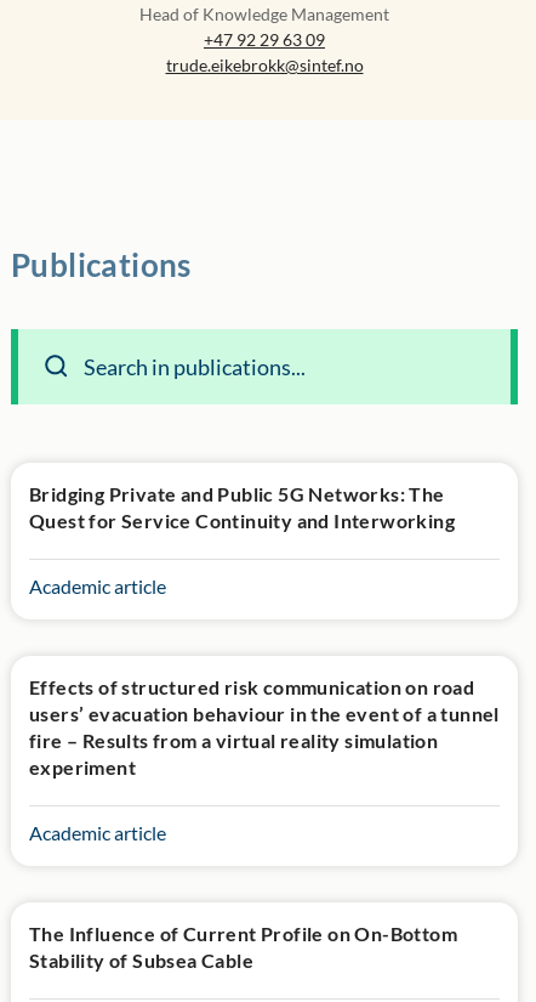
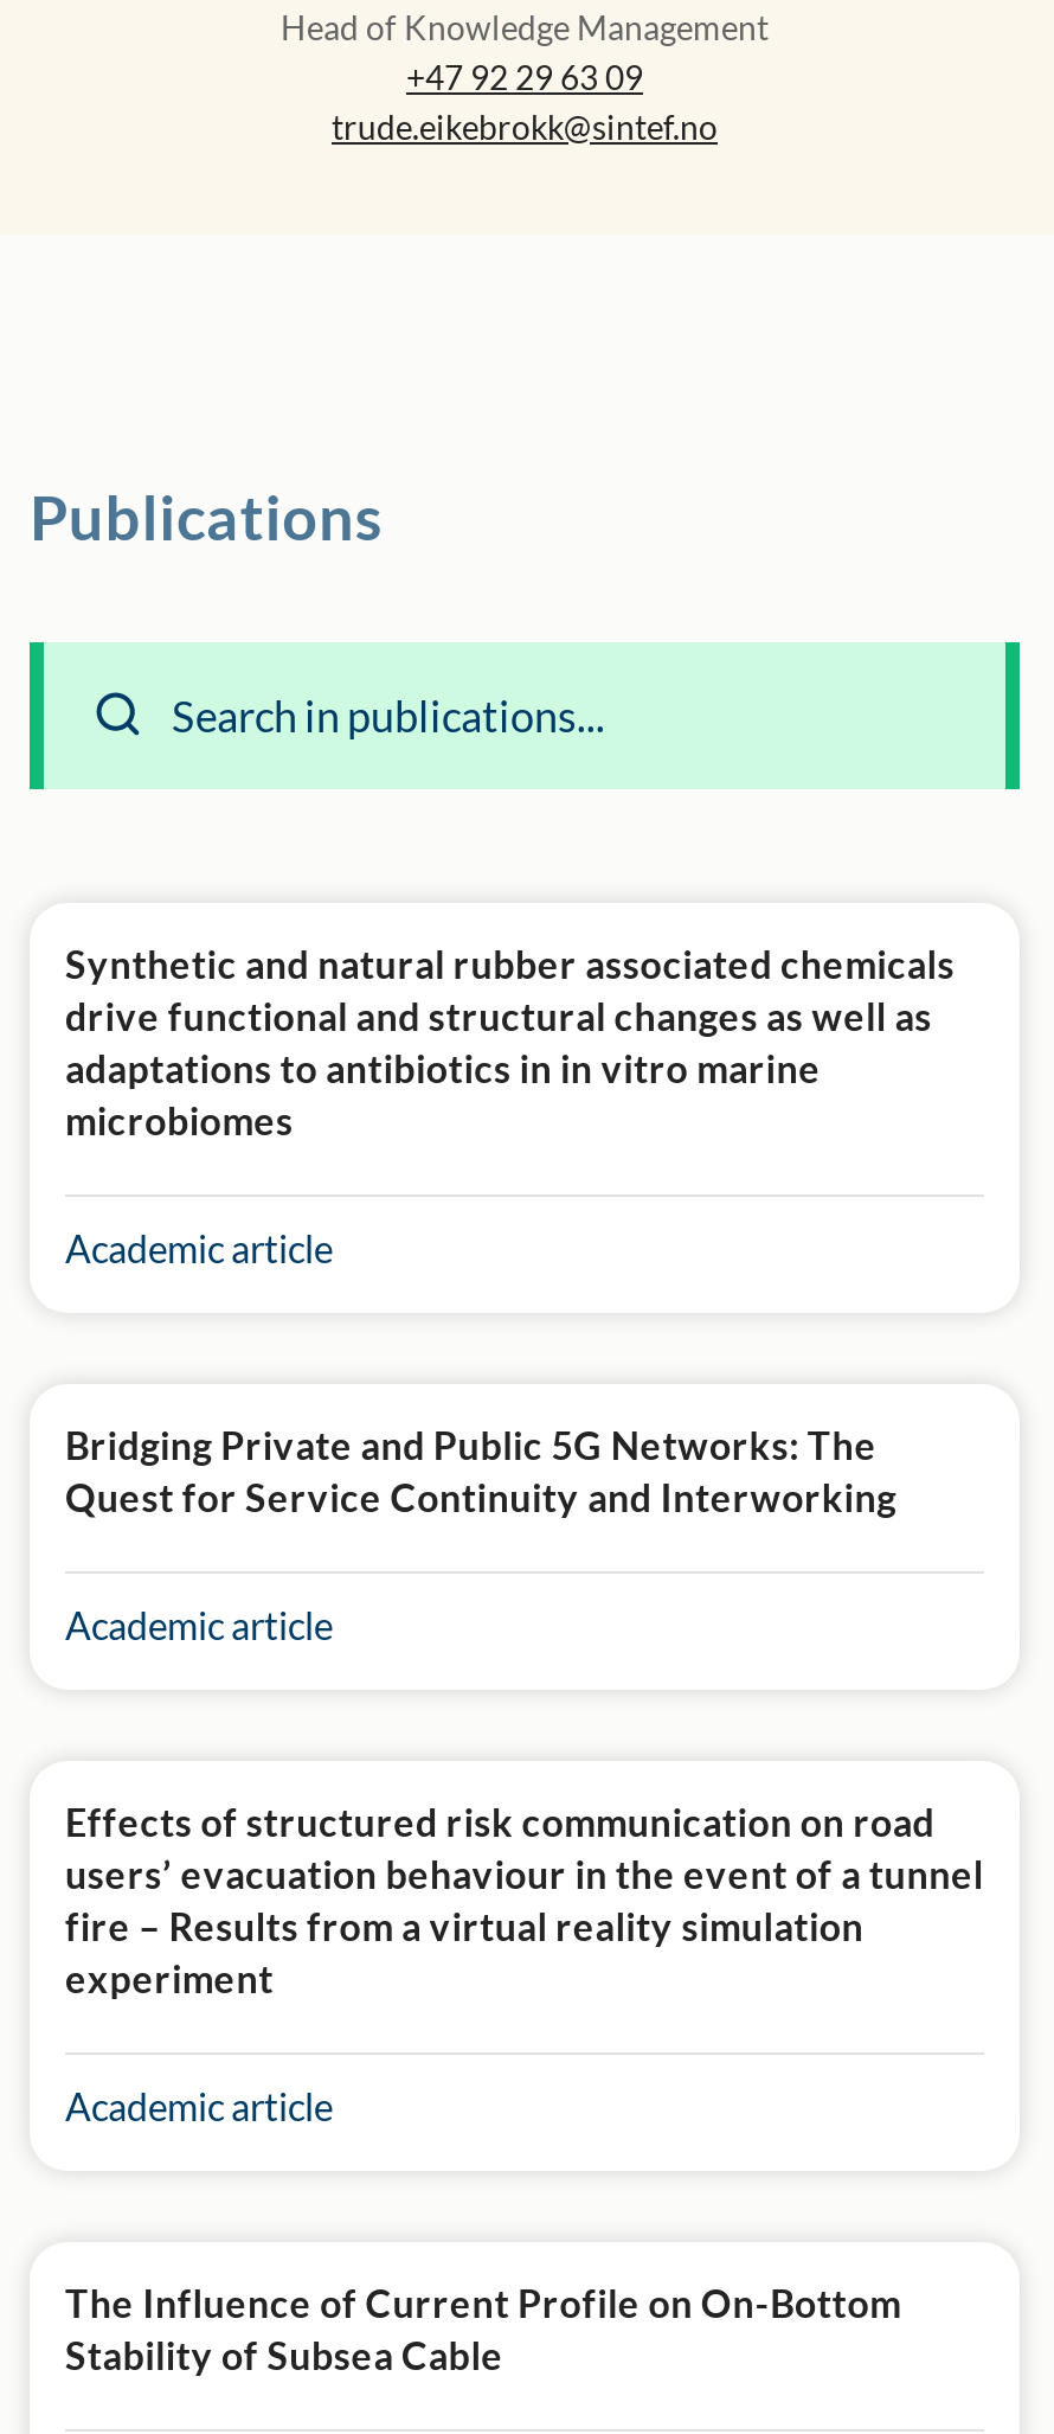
none -> [65,941,955,1270] Synthetic and natural rubber associated chemicals | drive functional and structural changes as well as | adaptations to antibiotics in in vitro marine | microbiomes | Academic article

